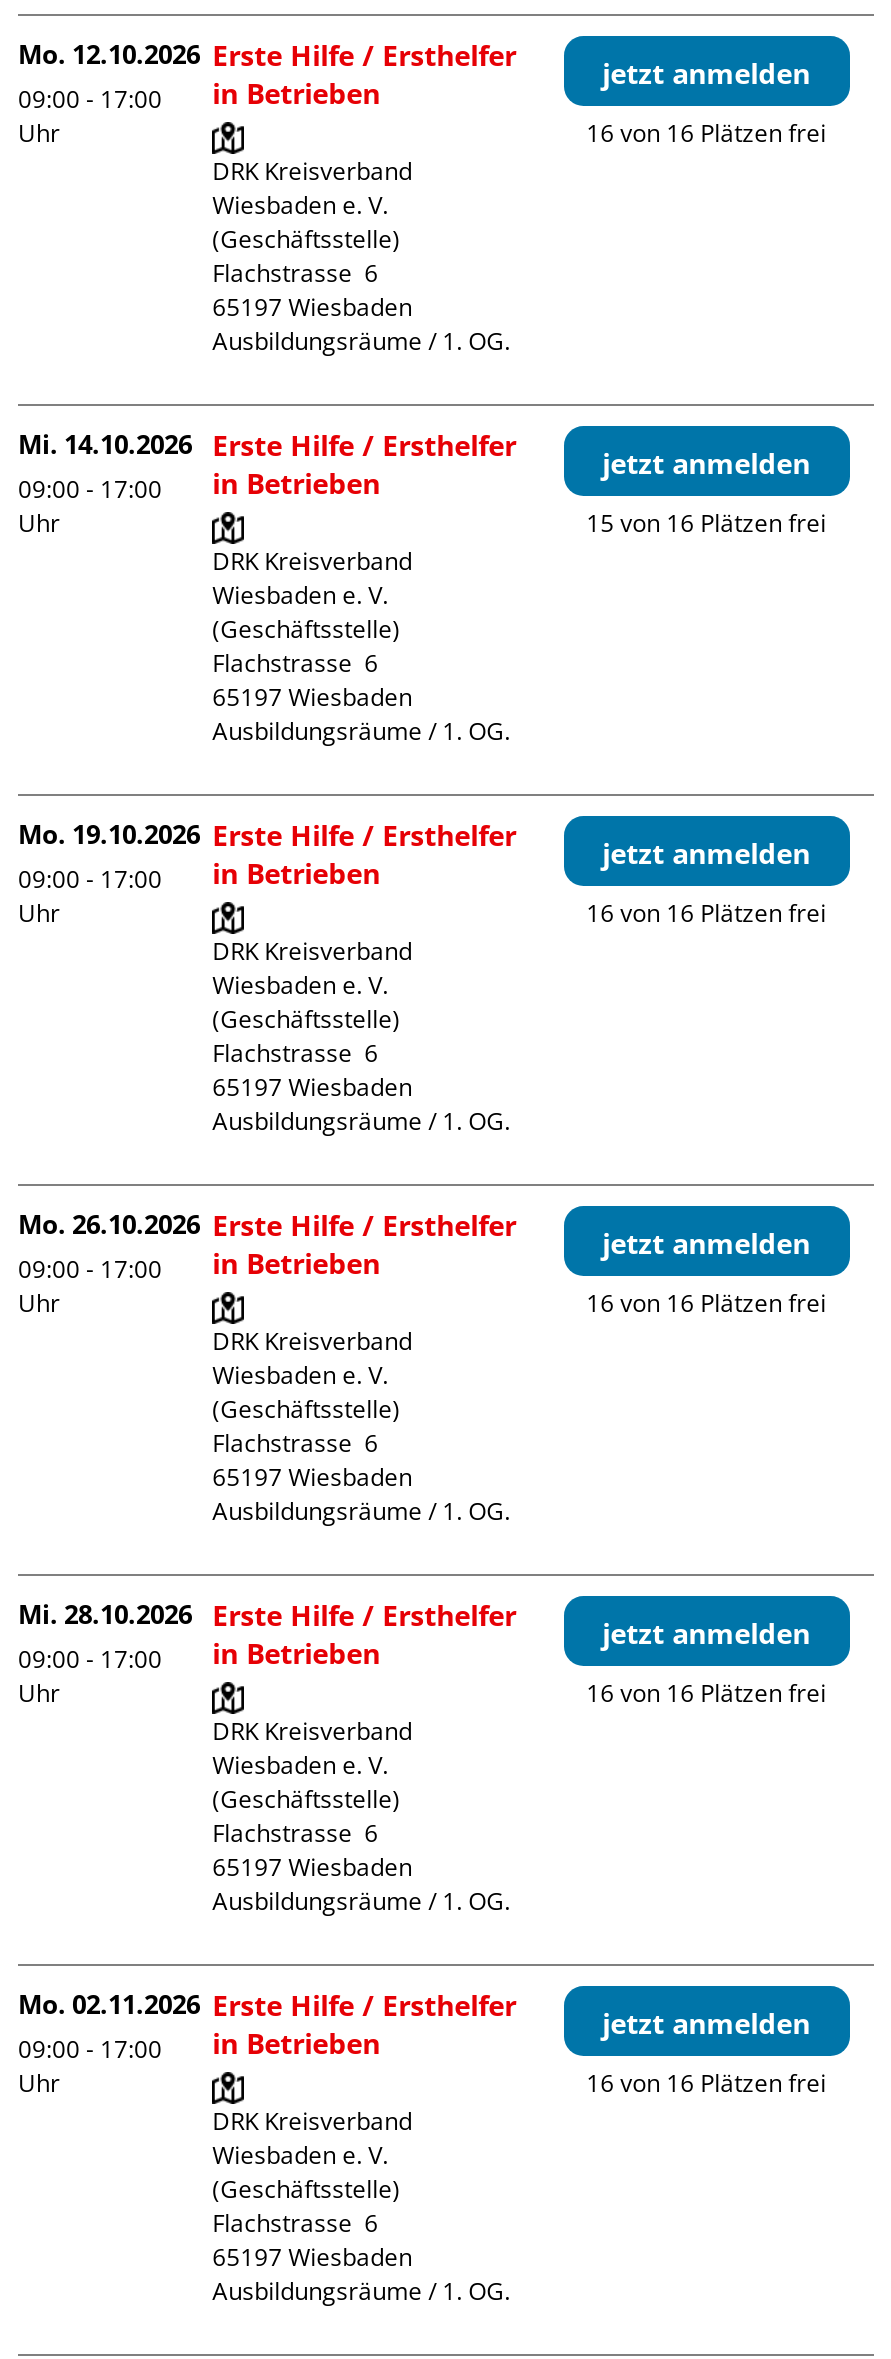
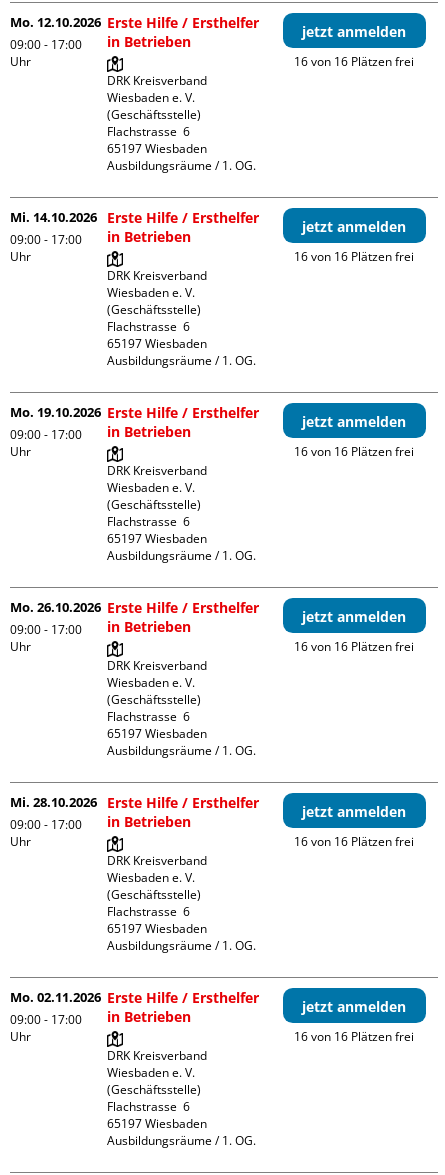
[586,506,826,540] 15 von 16 Plätzen frei -> [294,248,414,265] 16 von 16 Plätzen frei

